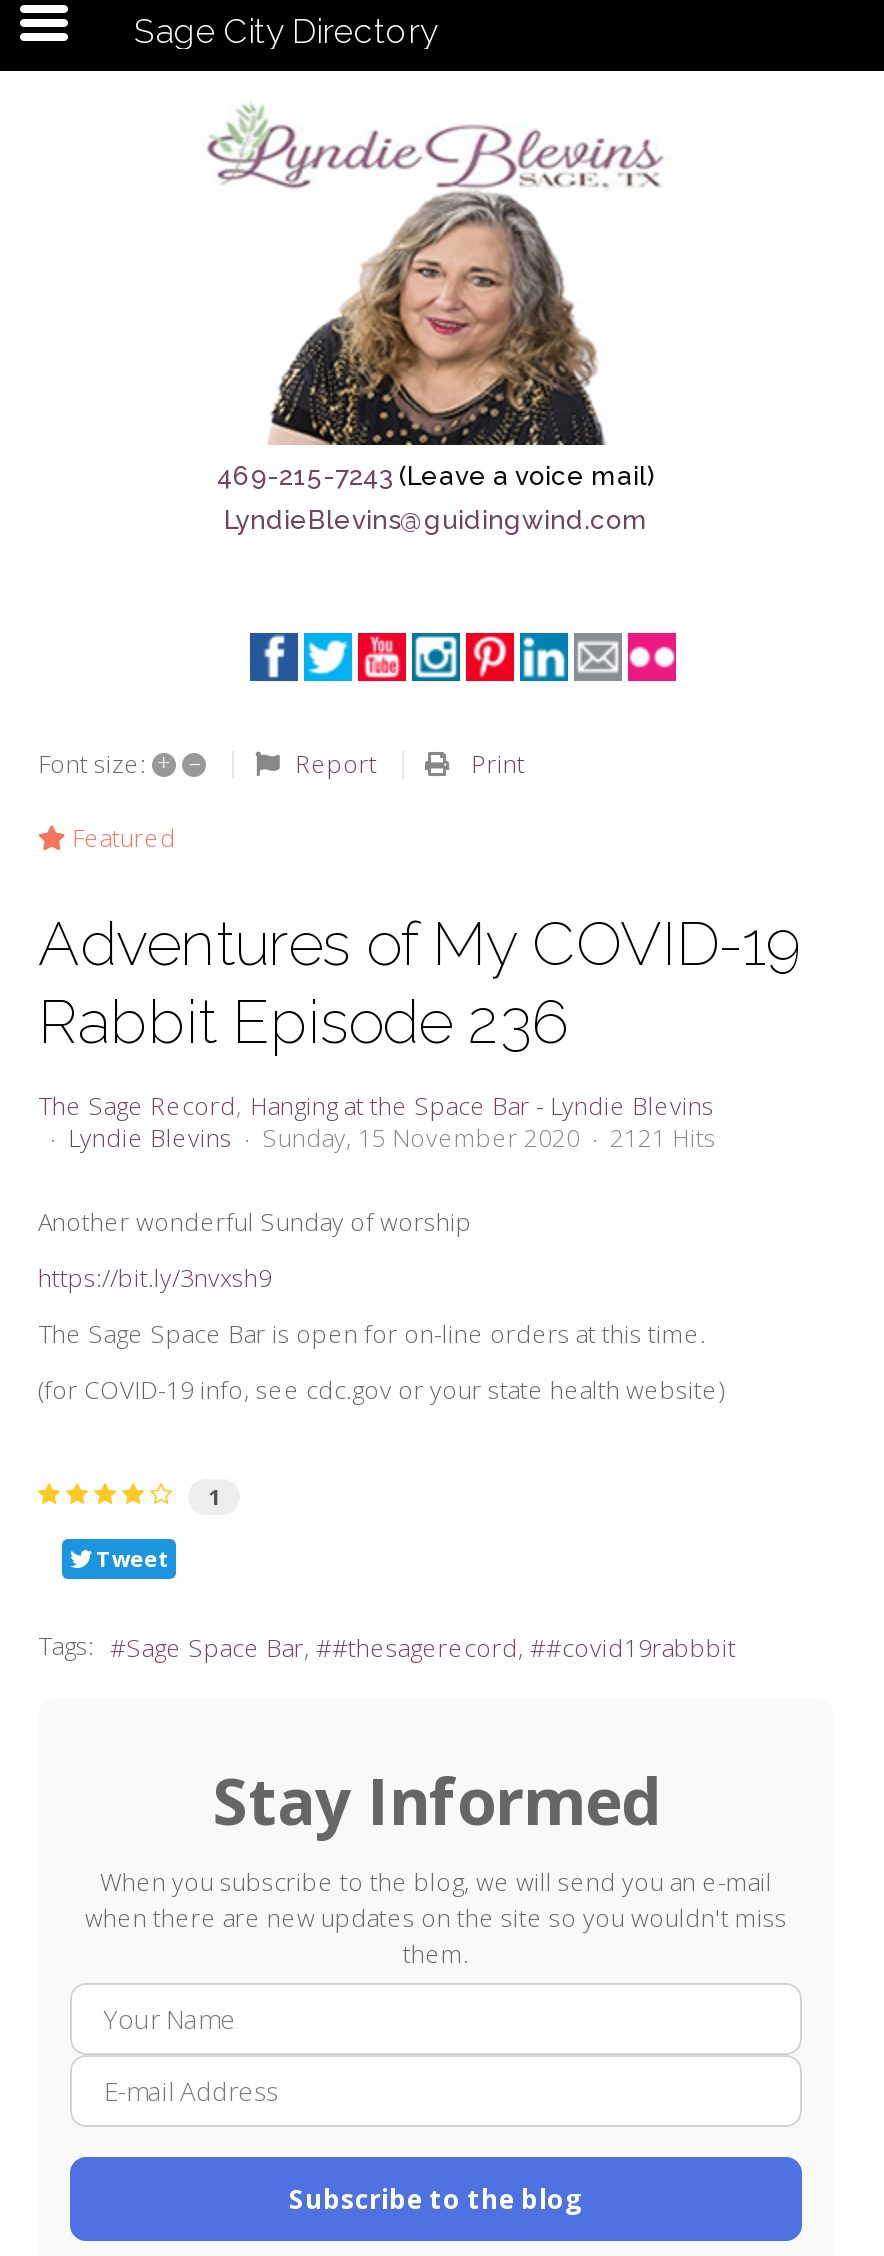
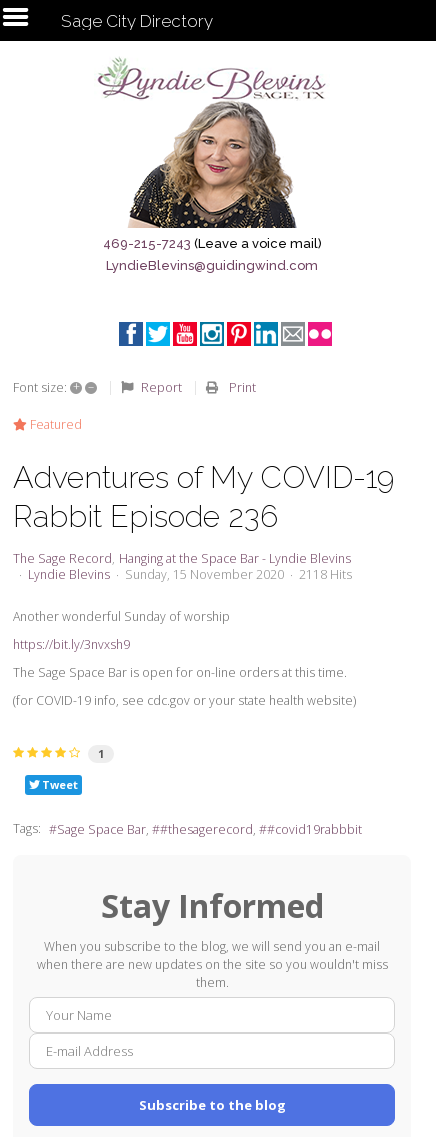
[610,1121,716,1155] 2121 Hits -> [299,566,352,583] 2118 Hits

